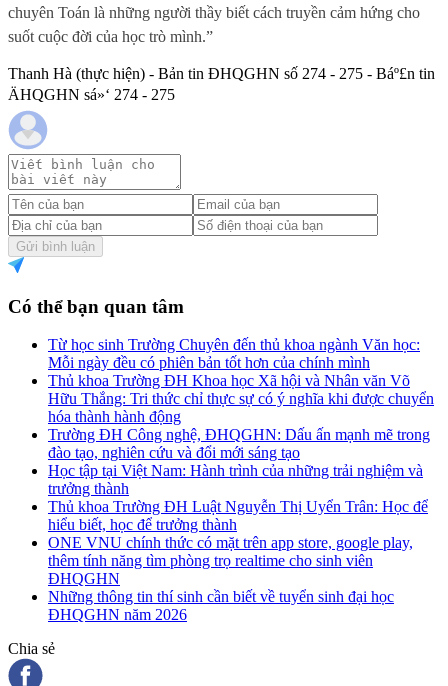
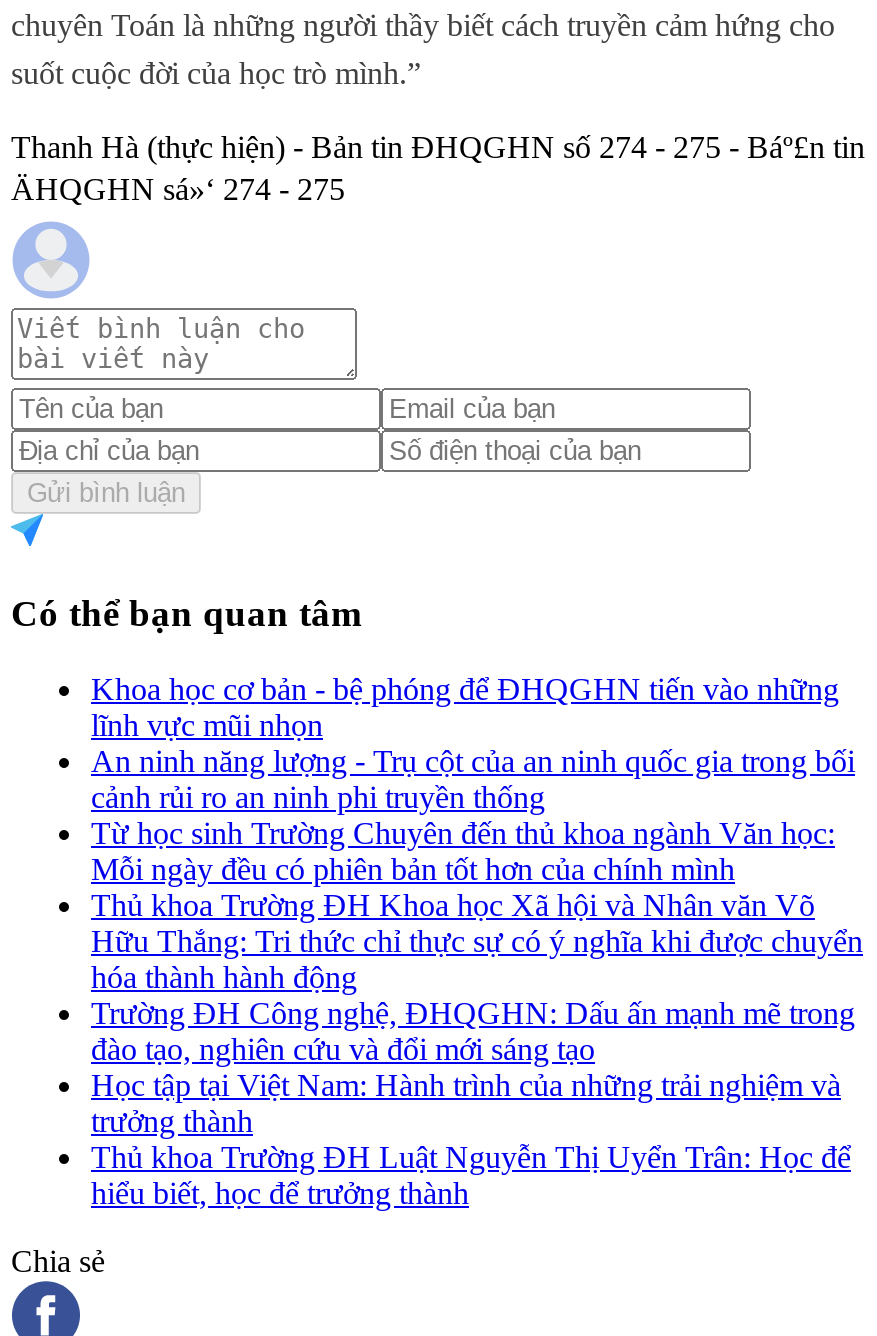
none -> [91,672,855,814] Khoa học cơ bản - bệ phóng để ĐHQGHN tiến vào những | lĩnh vực mũi nhọn | An ninh năng lượng - Trụ cột của an ninh quốc gia trong bối | cảnh rủi ro an ninh phi truyền thống
moved [48,336,434,533] -> [91,816,863,1210]: Từ học sinh Trường Chuyên đến thủ khoa ngành Văn học: | Mỗi ngày đều có phiên bản tốt hơn của chính mình | Thủ khoa Trường ĐH Khoa học Xã hội và Nhân văn Võ | ... | Thủ khoa Trường ĐH Luật Nguyễn Thị Uyển Trân: Học để | hiểu biết, học để trưởng thành
[48,534,413,623] ONE VNU chính thức có mặt trên app store, google play, | thêm tính năng tìm phòng trọ realtime cho sinh viên | ĐHQGHN | Những thông tin thí sinh cần biết về tuyển sinh đại học | ĐHQGHN năm 2026 -> none

